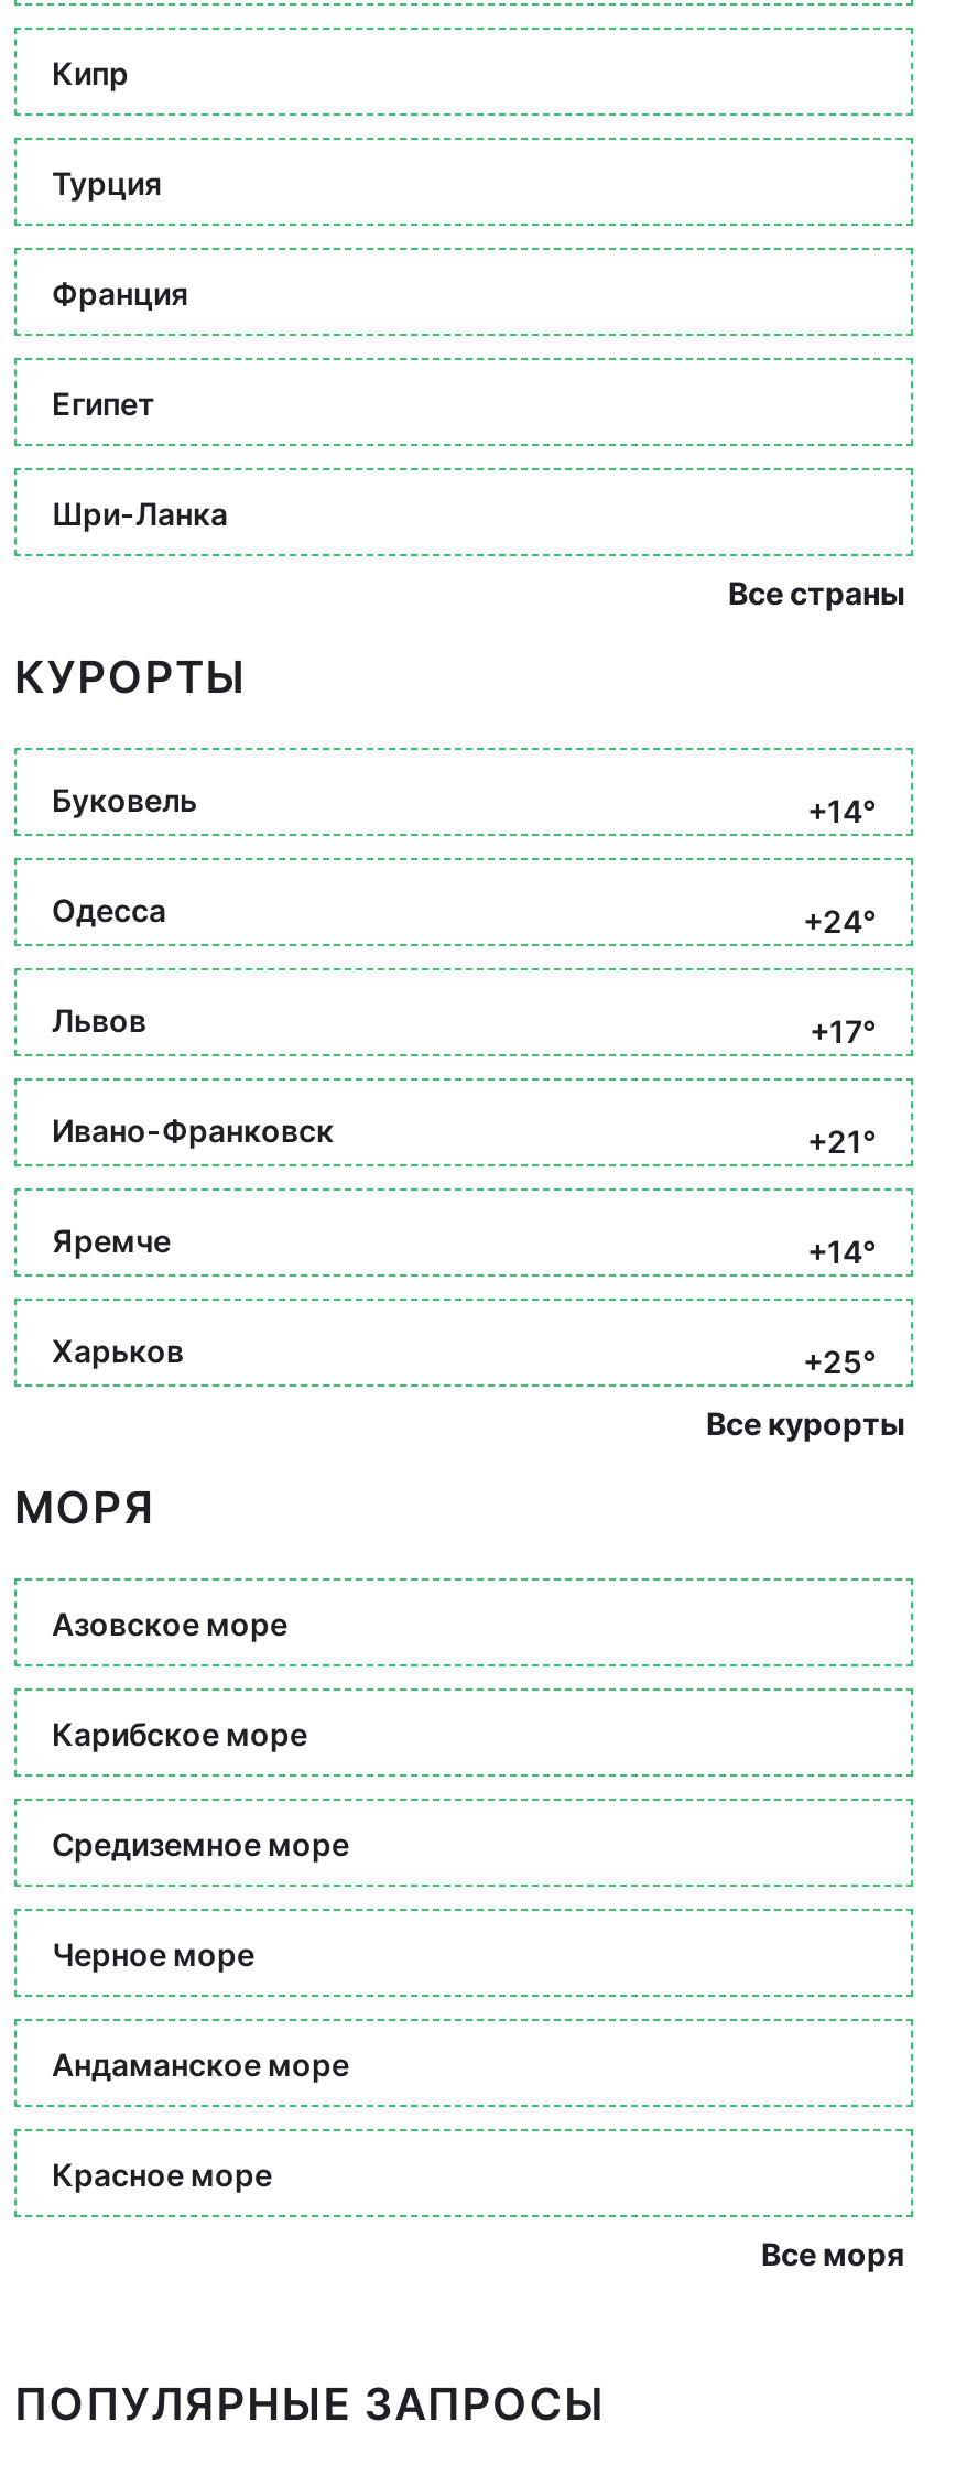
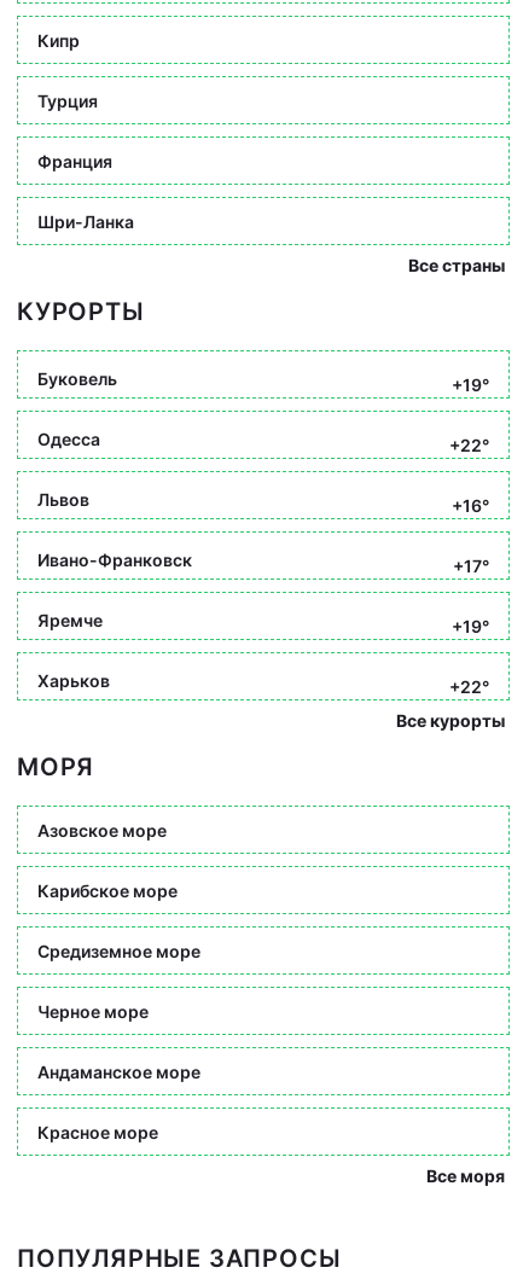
[52,383,155,421] Египет -> none
[807,792,876,829] +14° -> [452,374,489,395] +19°
[803,902,876,940] +24° -> [449,435,489,455] +22°
[810,1012,876,1050] +17° -> [452,495,489,516] +16°
[807,1122,876,1160] +21° -> [453,556,489,576] +17°
[807,1233,876,1270] +14° -> [452,616,489,636] +19°
[803,1343,876,1380] +25° -> [449,676,489,697] +22°

